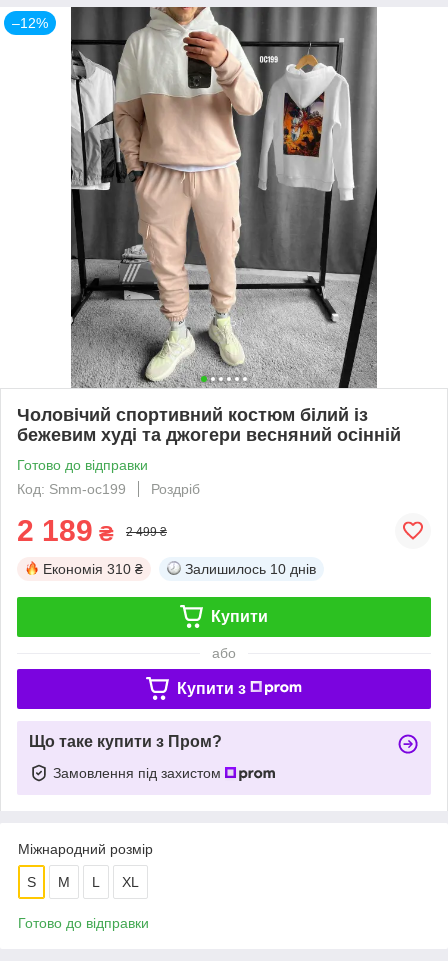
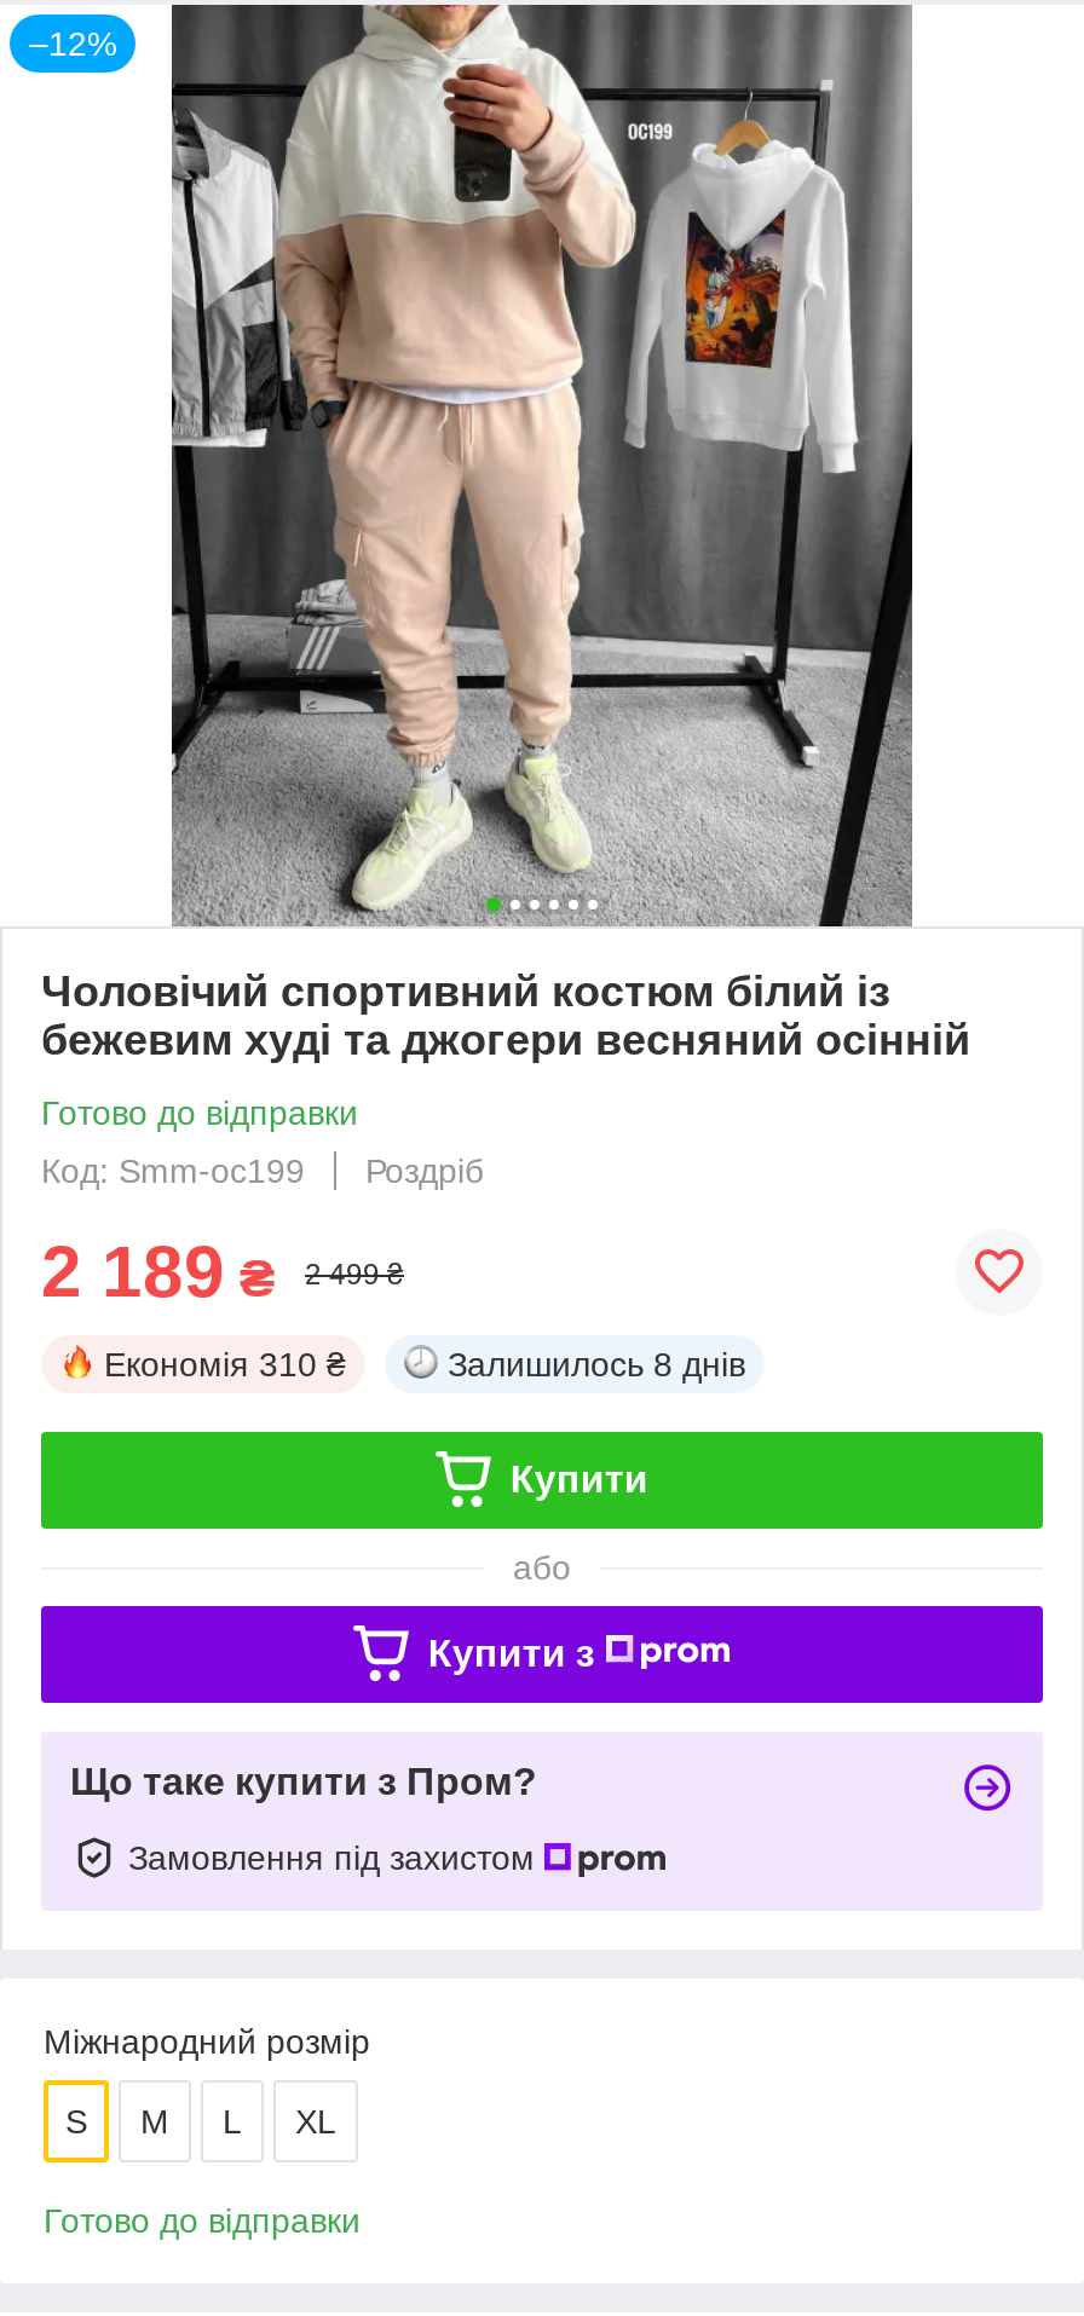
[185,561,316,577] Залишилось 10 днів -> [448,1344,745,1383] Залишилось 8 днів

